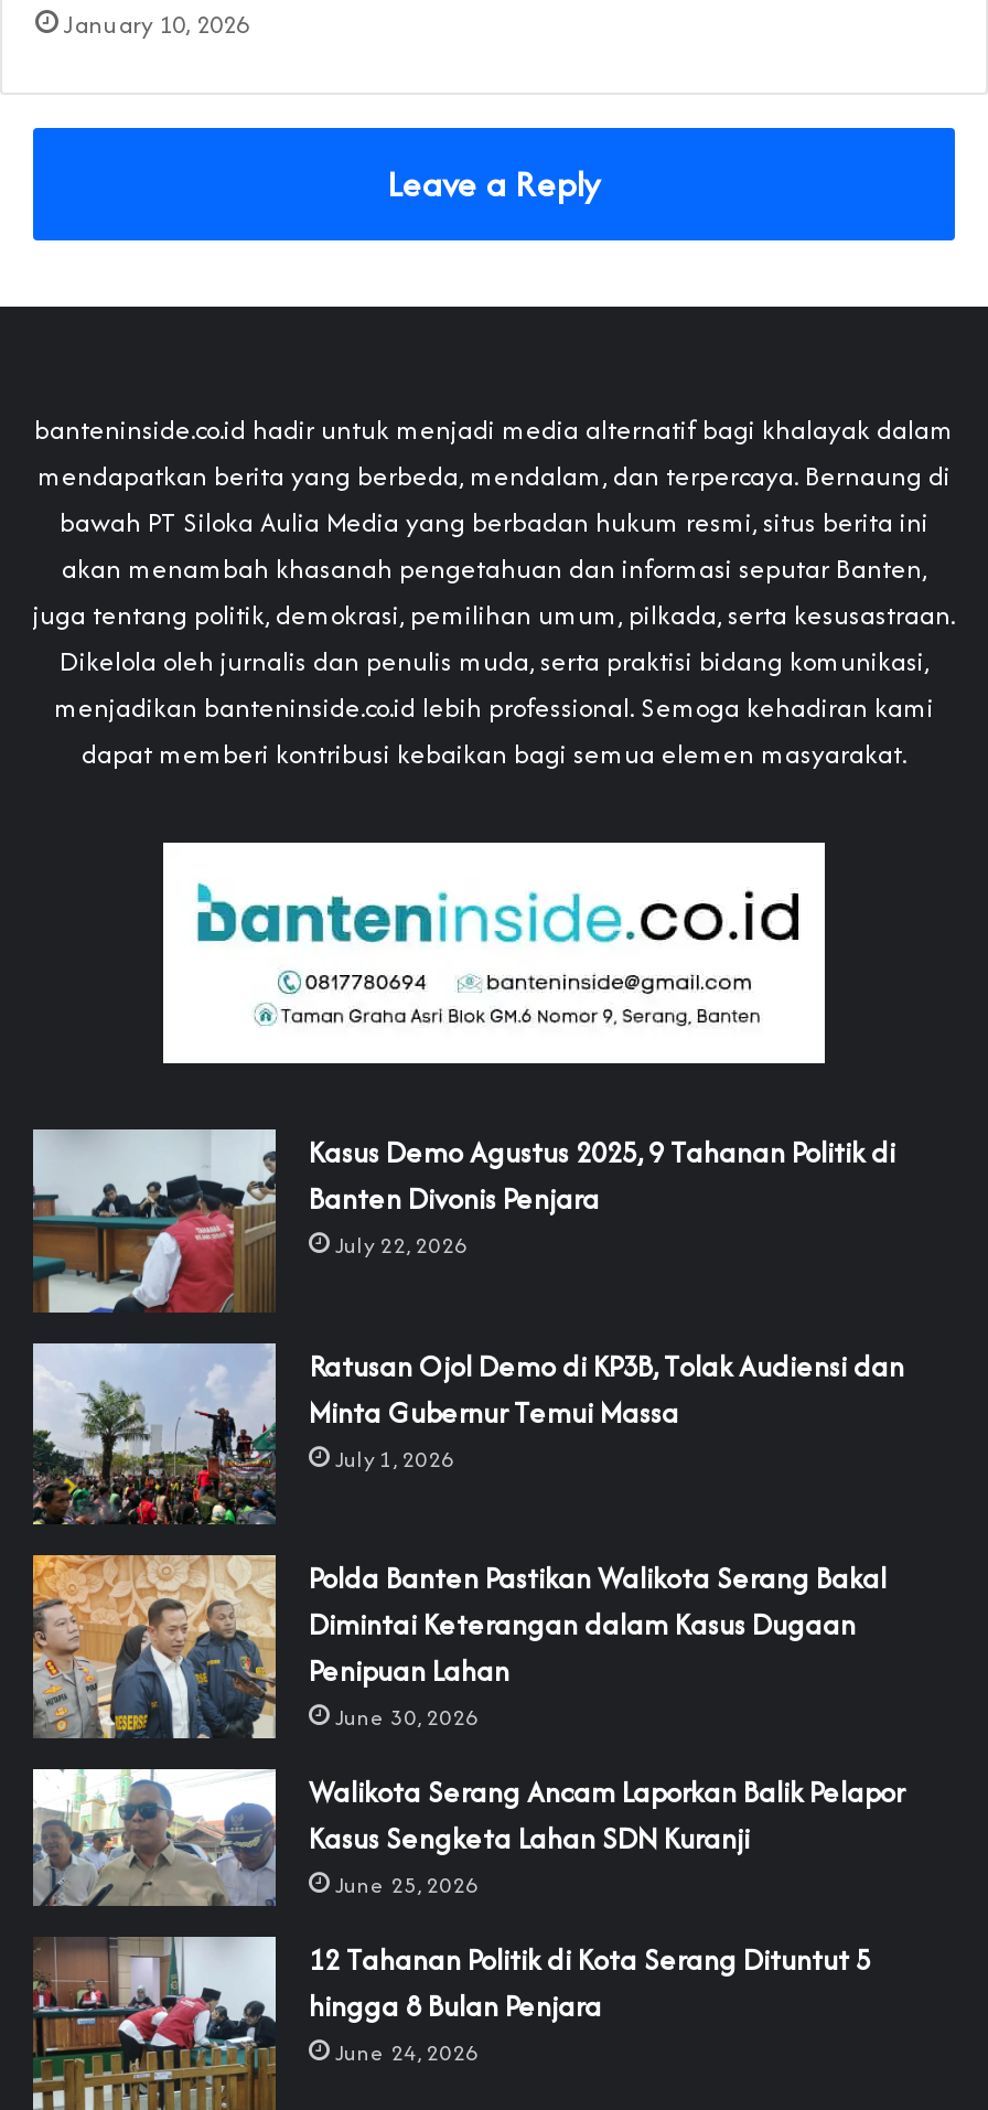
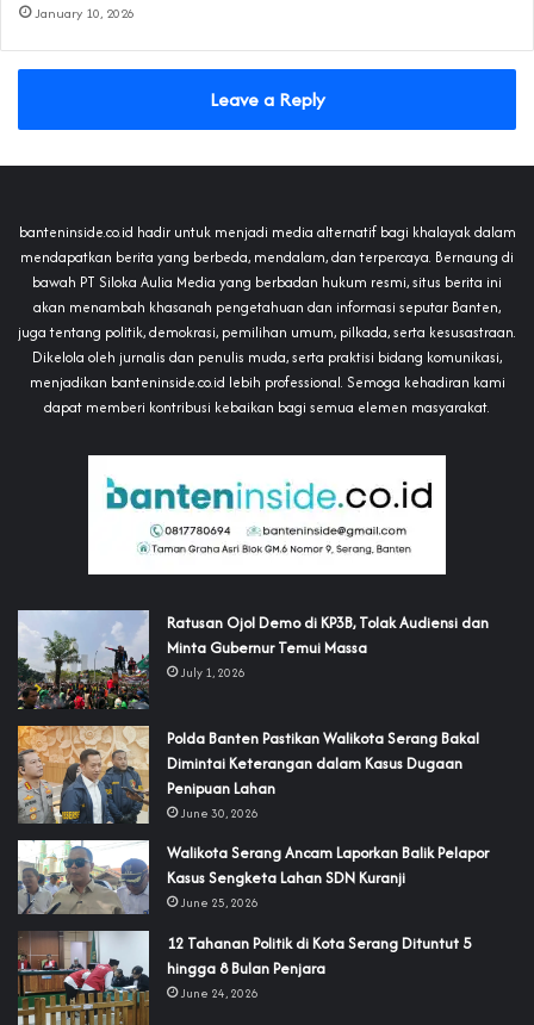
[33,1127,895,1315] [image] | Kasus Demo Agustus 2025, 9 Tahanan Politik di | Banten Divonis Penjara | July 22, 2026 -> none

